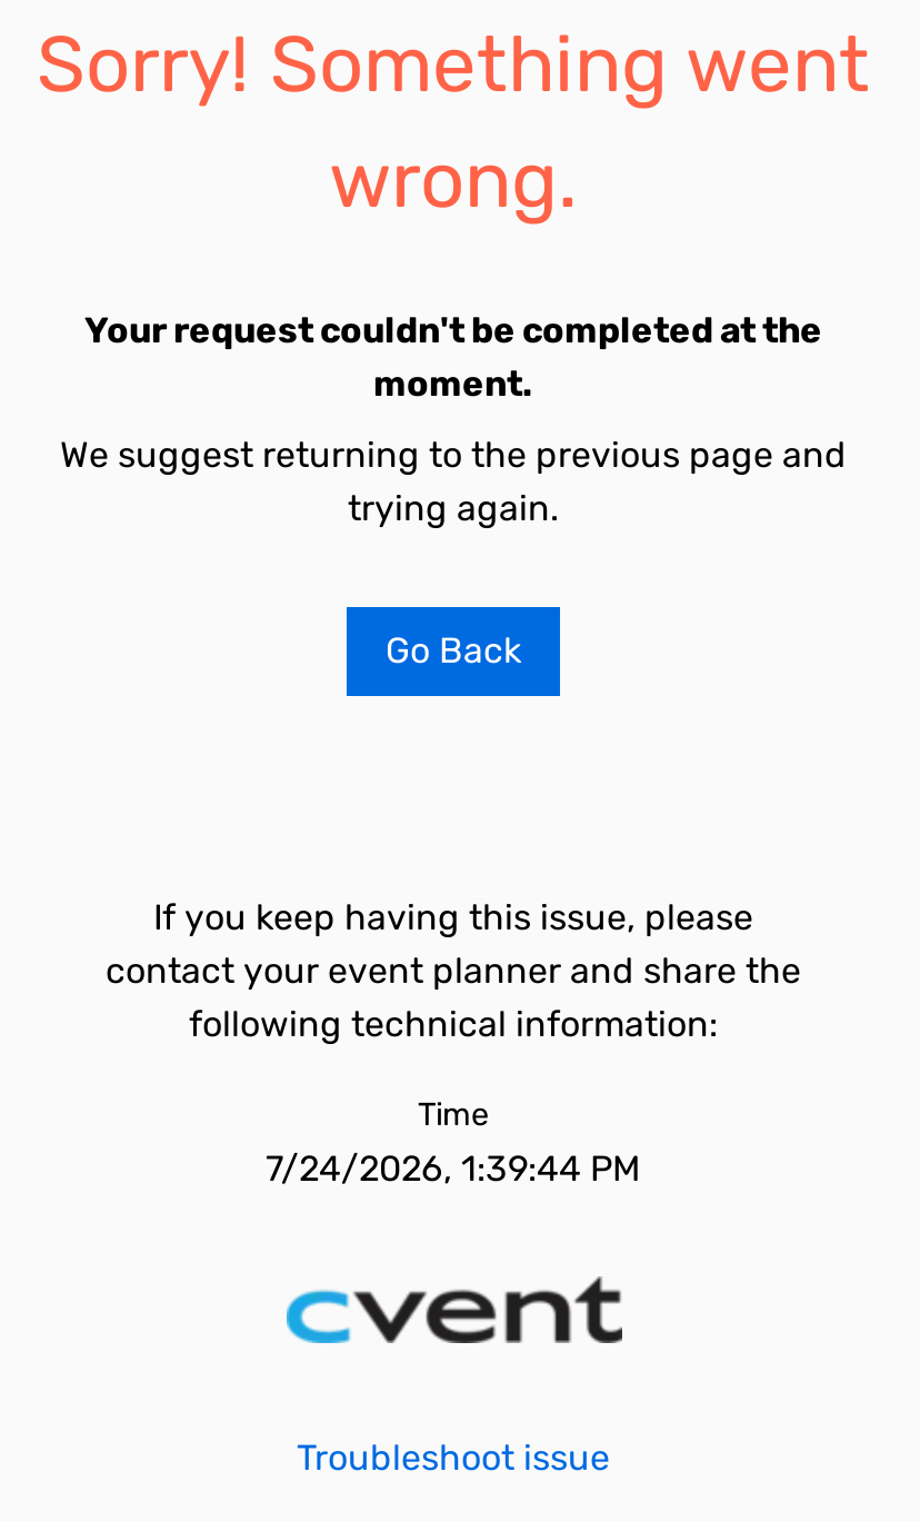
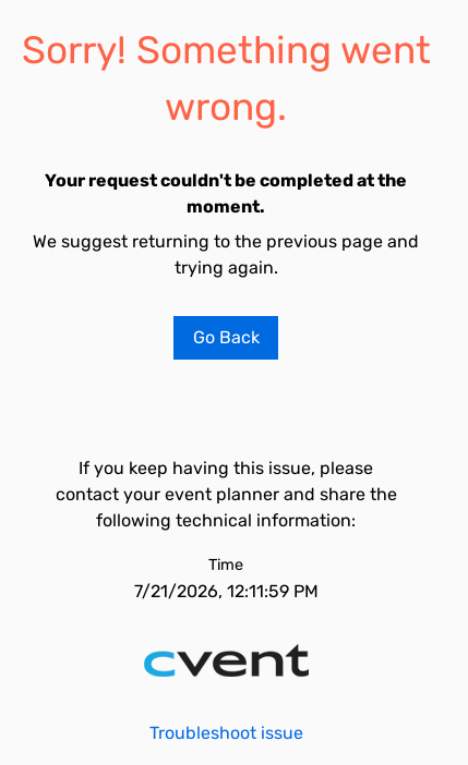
[266,1147,641,1190] 7/24/2026, 1:39:44 PM -> [134,581,318,602] 7/21/2026, 12:11:59 PM

